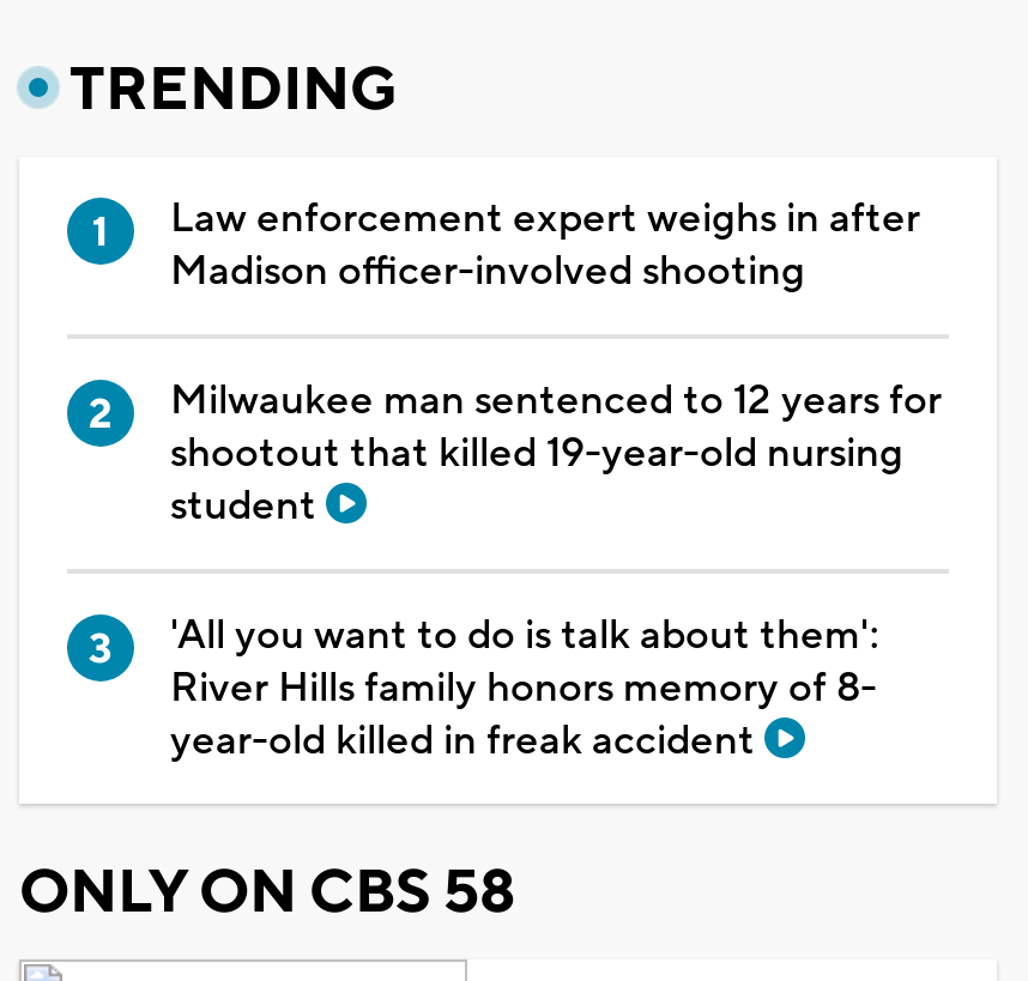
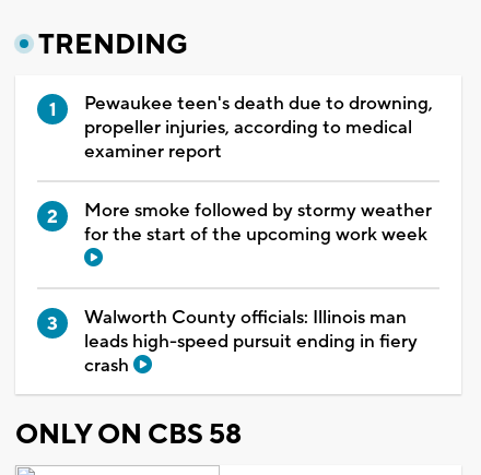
[170,192,920,297] Law enforcement expert weighs in after | Madison officer-involved shooting -> [84,91,433,163] Pewaukee teen's death due to drowning, | propeller injuries, according to medical | examiner report
[170,374,942,532] Milwaukee man sentenced to 12 years for | shootout that killed 19-year-old nursing | student -> [84,198,432,246] More smoke followed by stormy weather | for the start of the upcoming work week
[170,609,879,767] 'All you want to do is talk about them': | River Hills family honors memory of 8- | year-old killed in freak accident -> [84,305,418,377] Walworth County officials: Illinois man | leads high-speed pursuit ending in fiery | crash

